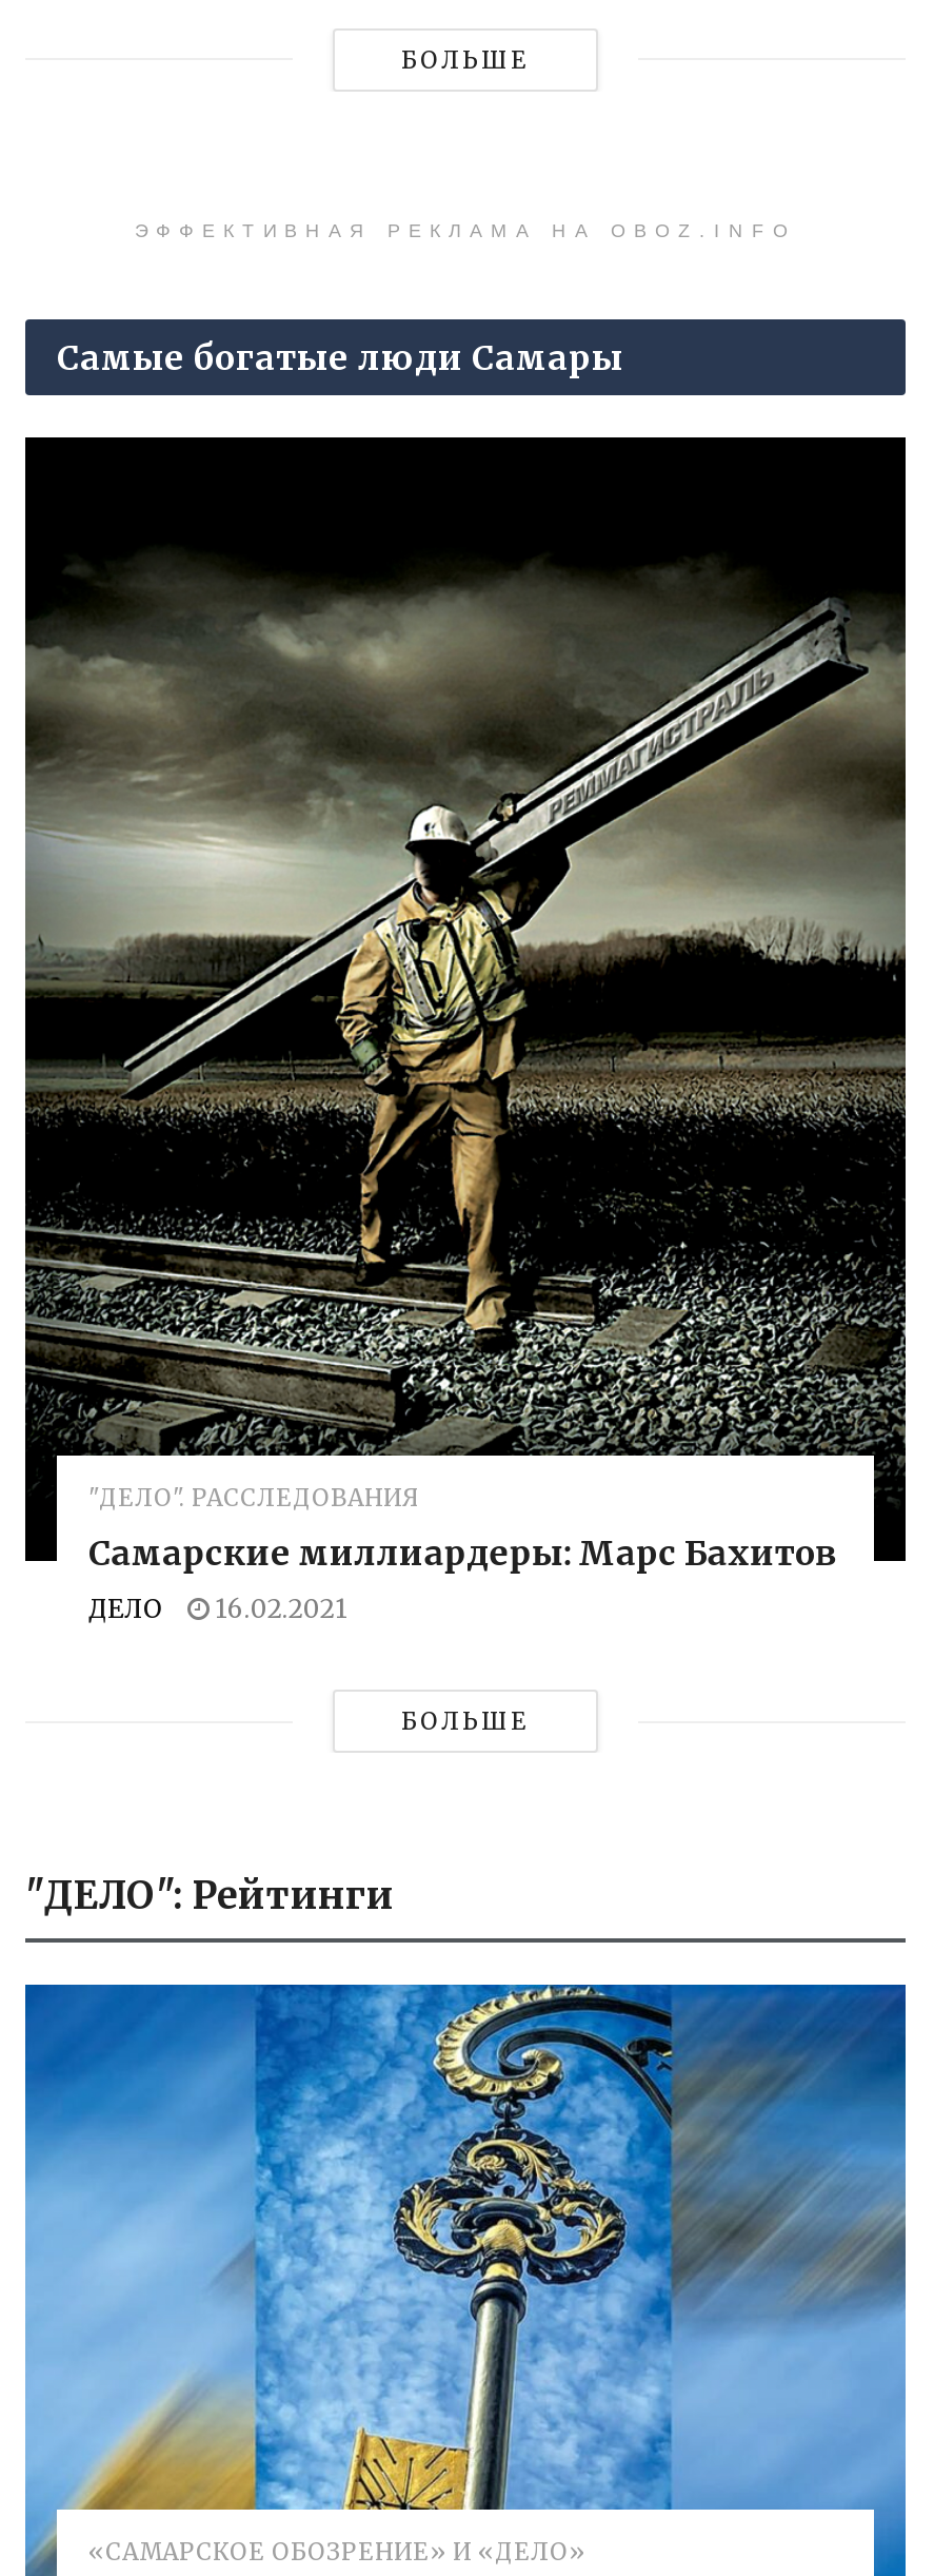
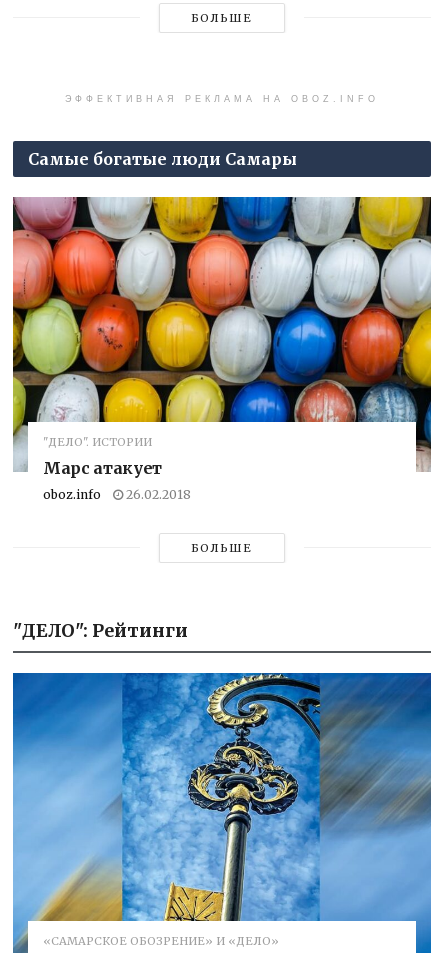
[23,435,908,1624] [image] | "ДЕЛО". РАССЛЕДОВАНИЯ | Самарские миллиардеры: Марс Бахитов | ДЕЛО | 16.02.2021 -> [12,196,432,502] [image] | "ДЕЛО". ИСТОРИИ | Марс атакует | oboz.info | 26.02.2018

